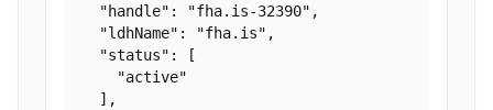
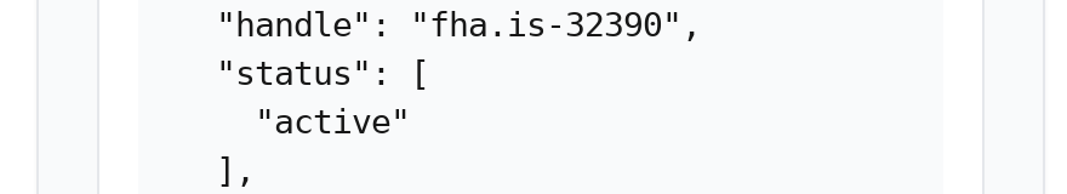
[81,24,275,42] "ldhName": "fha.is", -> none

